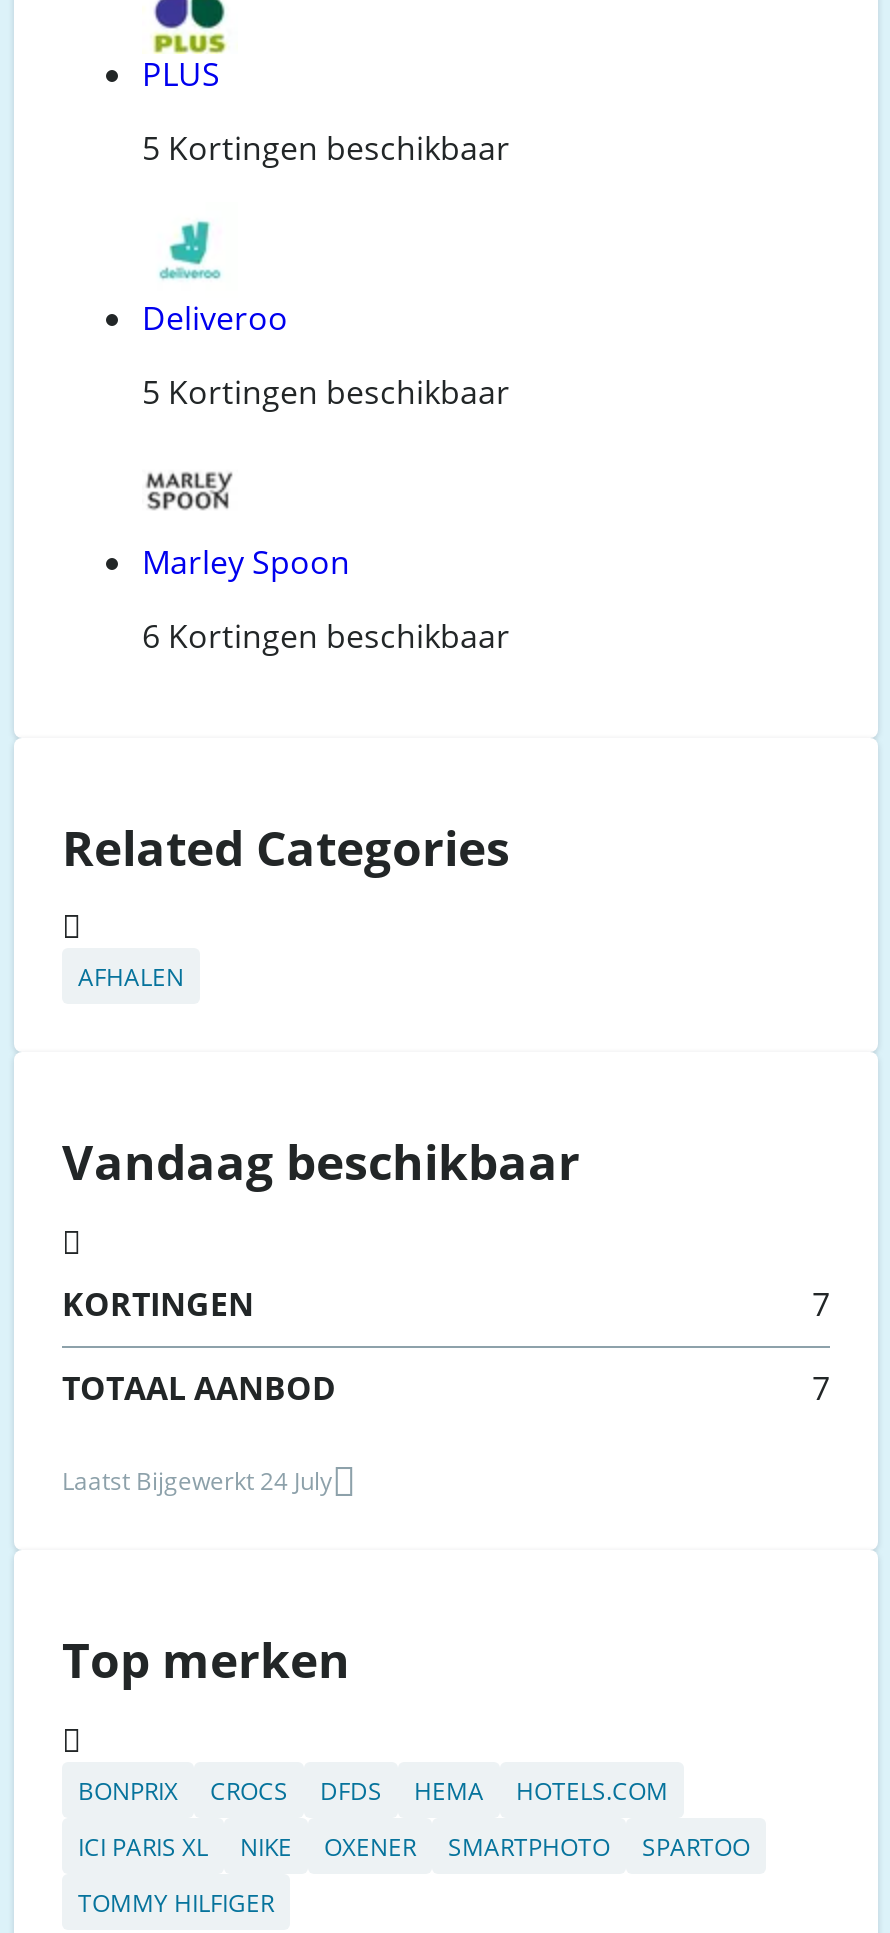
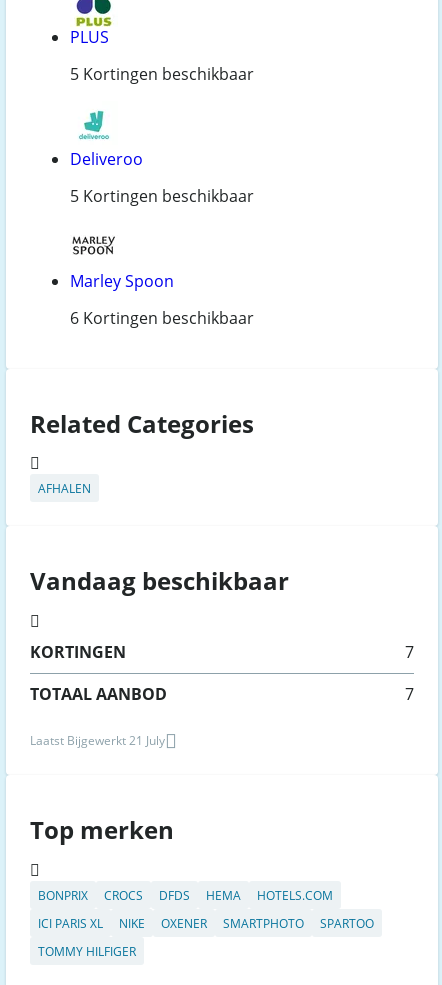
[62,1464,332,1498] Laatst Bijgewerkt 24 July -> [30,732,165,749] Laatst Bijgewerkt 21 July

